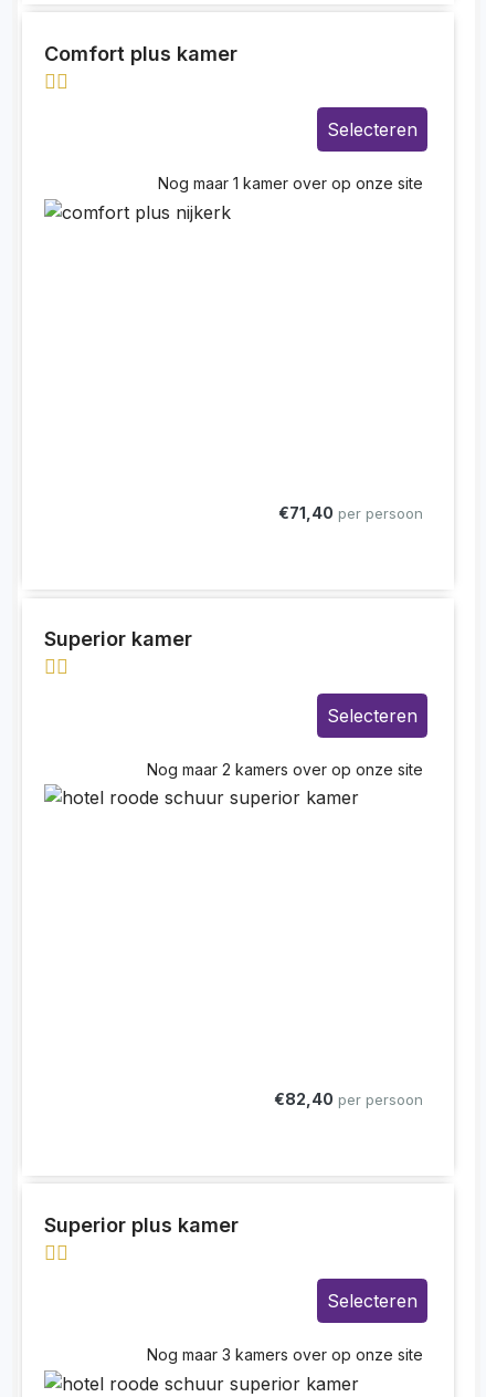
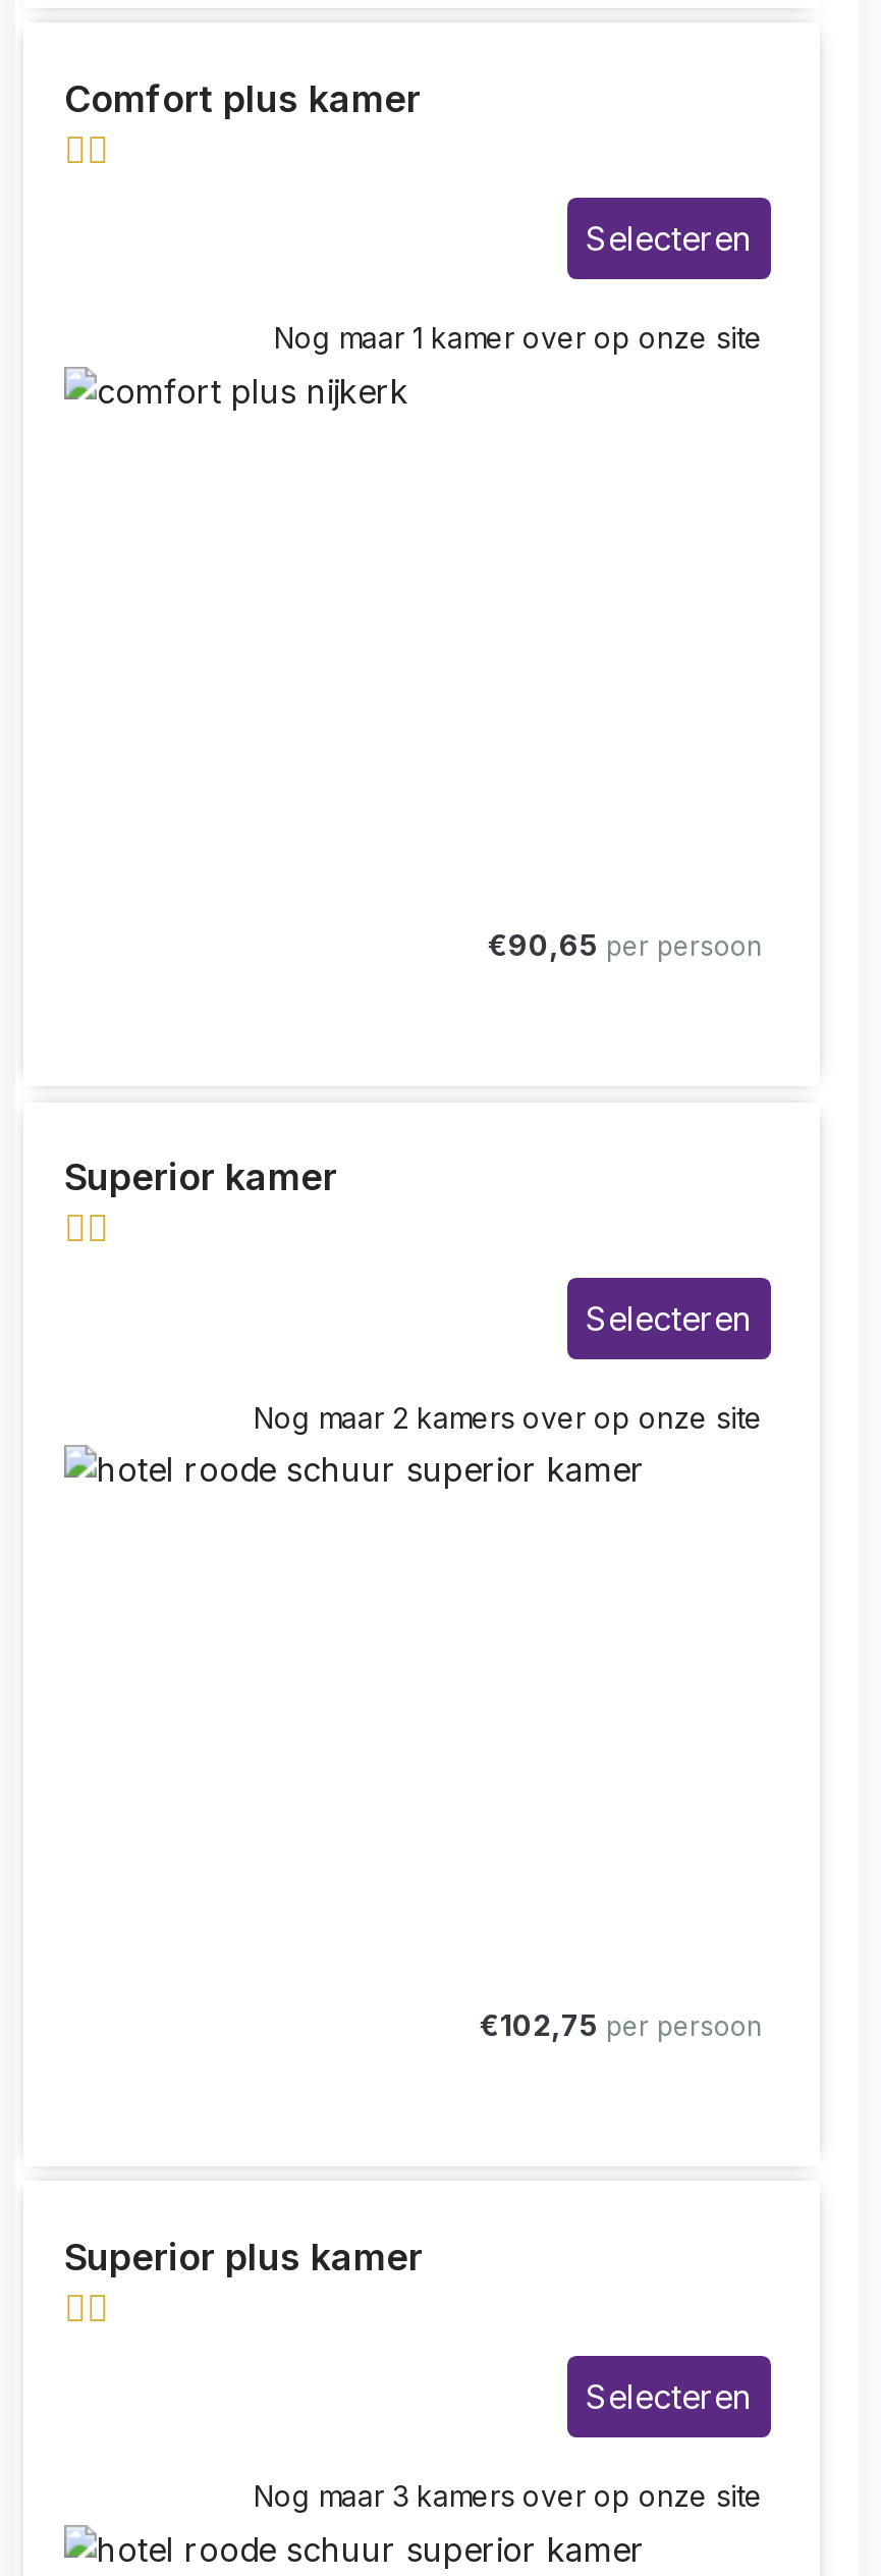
[278,503,423,522] €71,40 per persoon -> [488,928,763,962] €90,65 per persoon
[274,1089,423,1108] €82,40 per persoon -> [480,2007,763,2042] €102,75 per persoon

